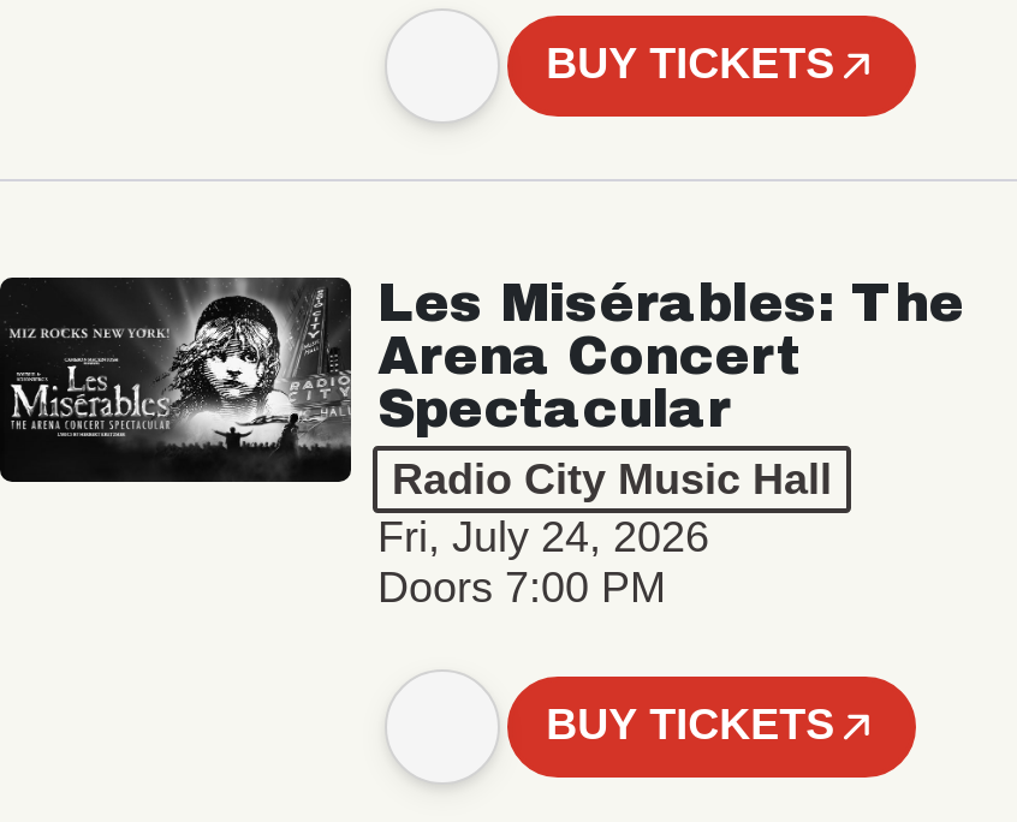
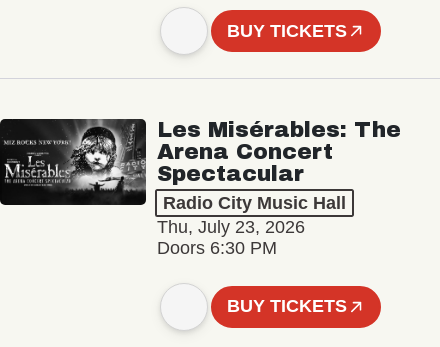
[377,512,709,560] Fri, July 24, 2026 -> [157,217,305,237] Thu, July 23, 2026
[377,562,666,610] Doors 7:00 PM -> [157,238,277,258] Doors 6:30 PM

